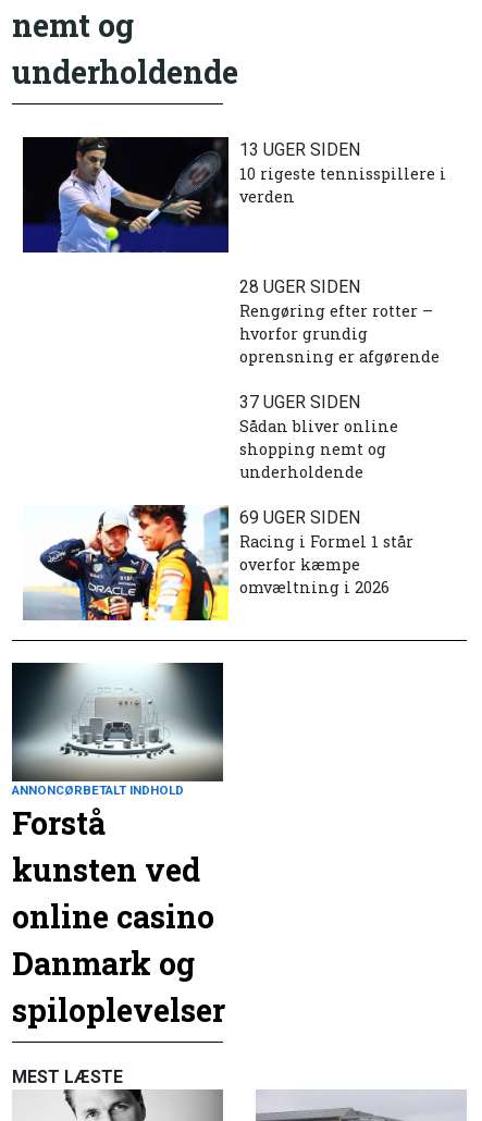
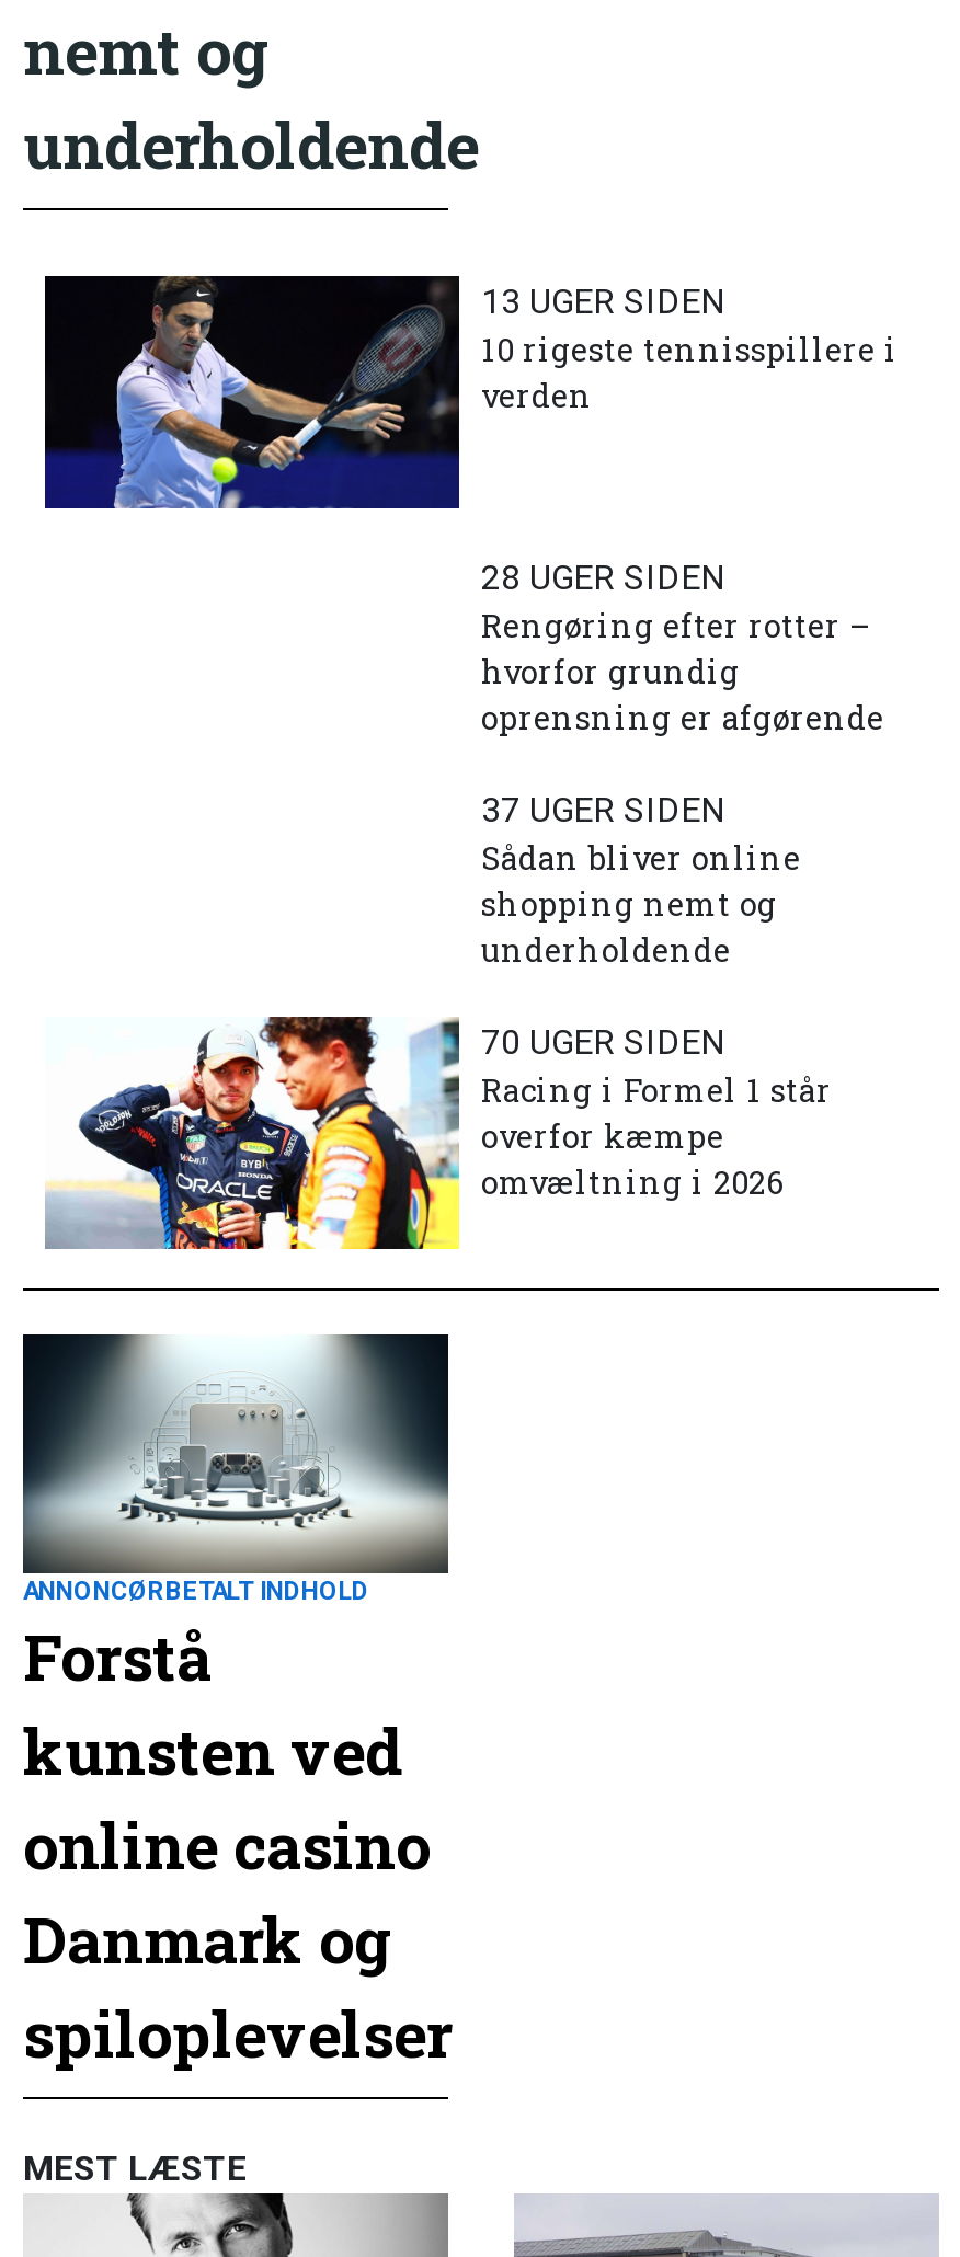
[239,507,360,528] 69 UGER SIDEN -> [481,1021,724,1063] 70 UGER SIDEN

